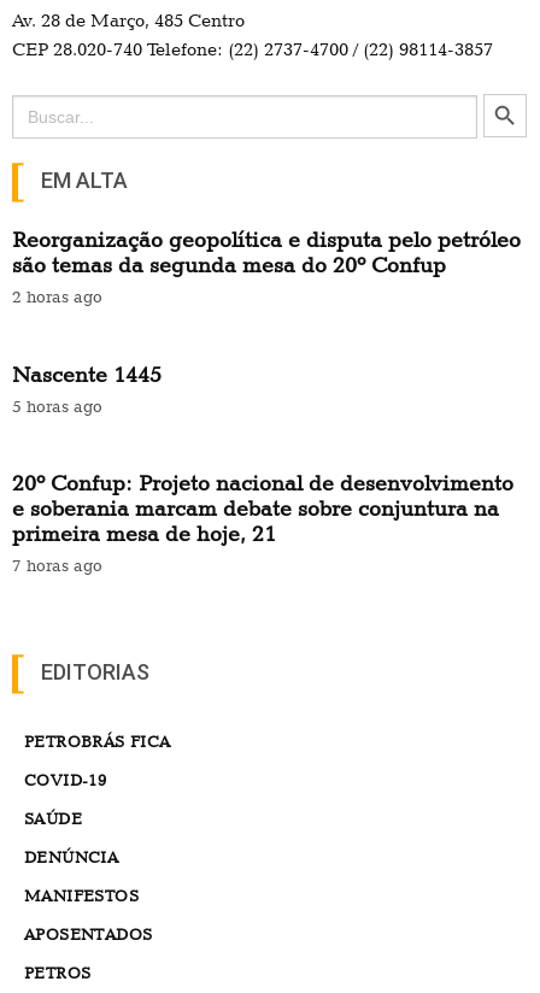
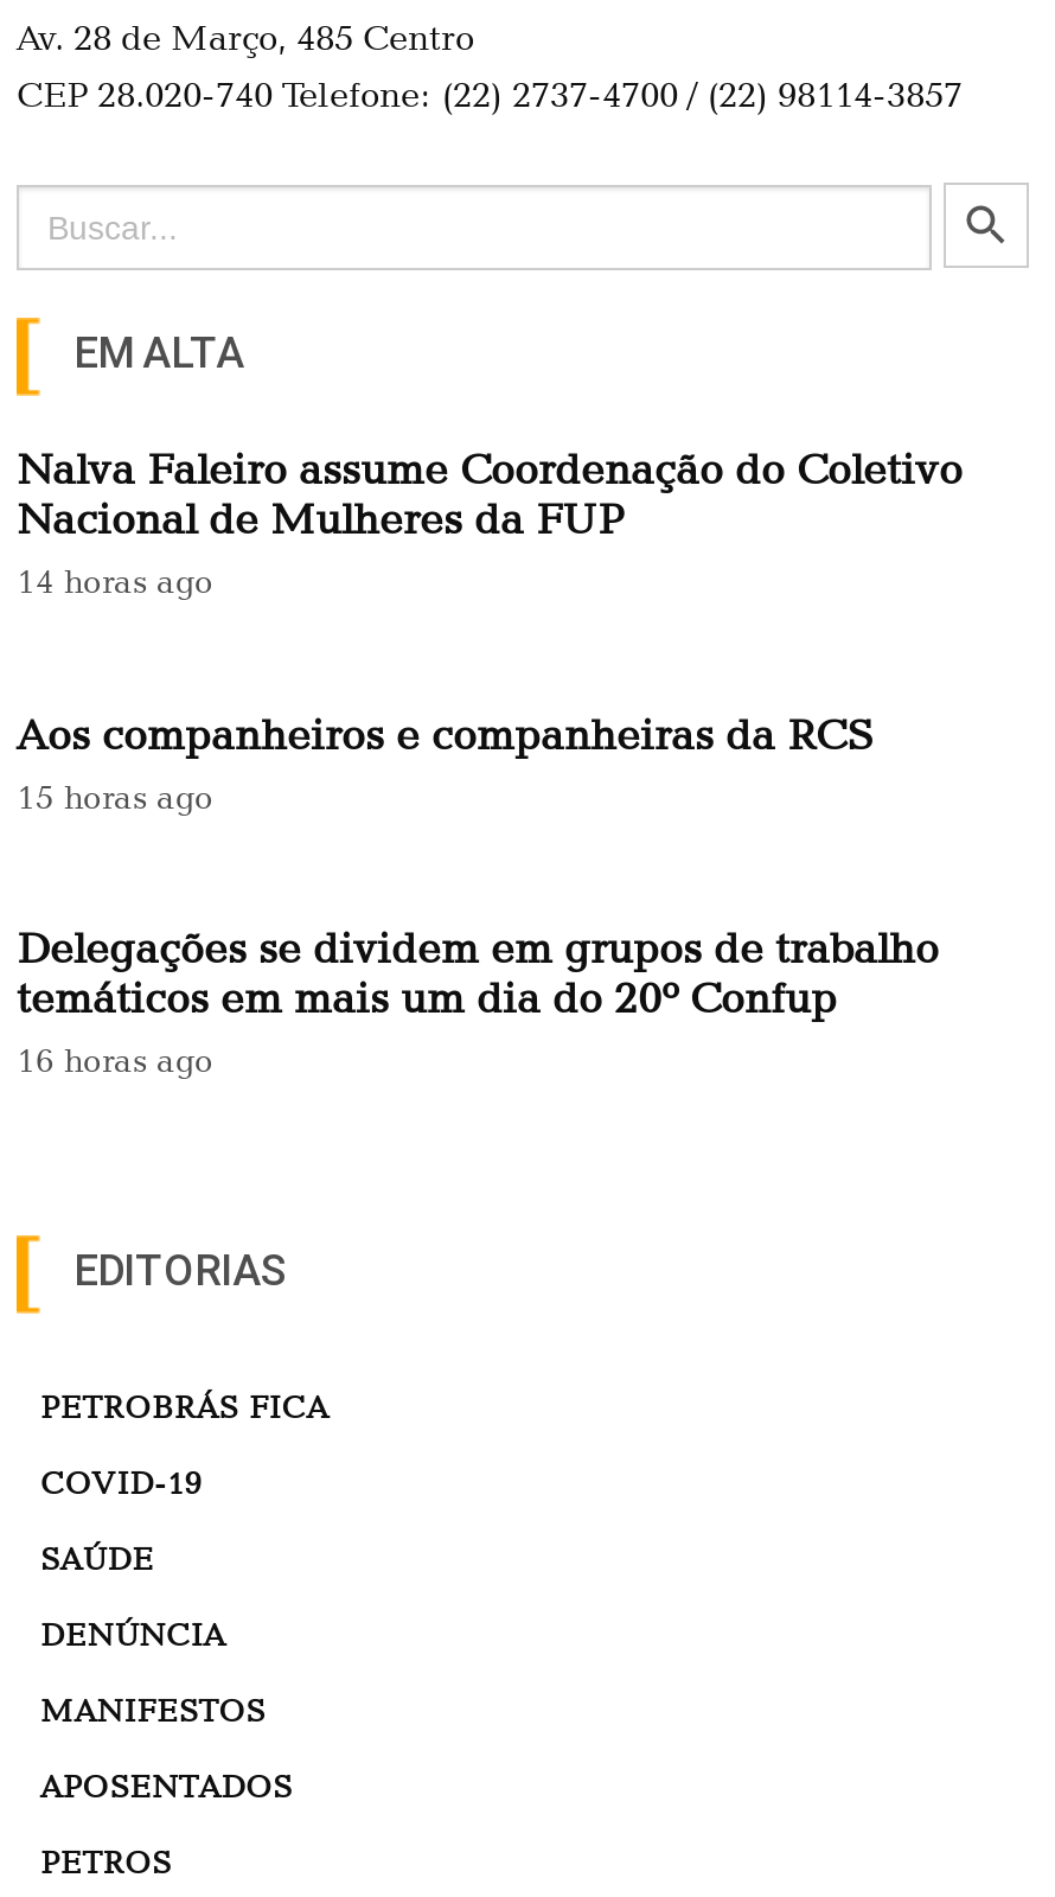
[12,226,521,306] Reorganização geopolítica e disputa pelo petróleo | são temas da segunda mesa do 20º Confup | 2 horas ago -> [17,443,963,600] Nalva Faleiro assume Coordenação do Coletivo | Nacional de Mulheres da FUP | 14 horas ago
[12,361,162,415] Nascente 1445 | 5 horas ago -> [17,708,875,815] Aos companheiros e companheiras da RCS | 15 horas ago
[12,470,513,575] 20º Confup: Projeto nacional de desenvolvimento | e soberania marcam debate sobre conjuntura na | primeira mesa de hoje, 21 | 7 horas ago -> [17,923,939,1079] Delegações se dividem em grupos de trabalho | temáticos em mais um dia do 20º Confup | 16 horas ago

